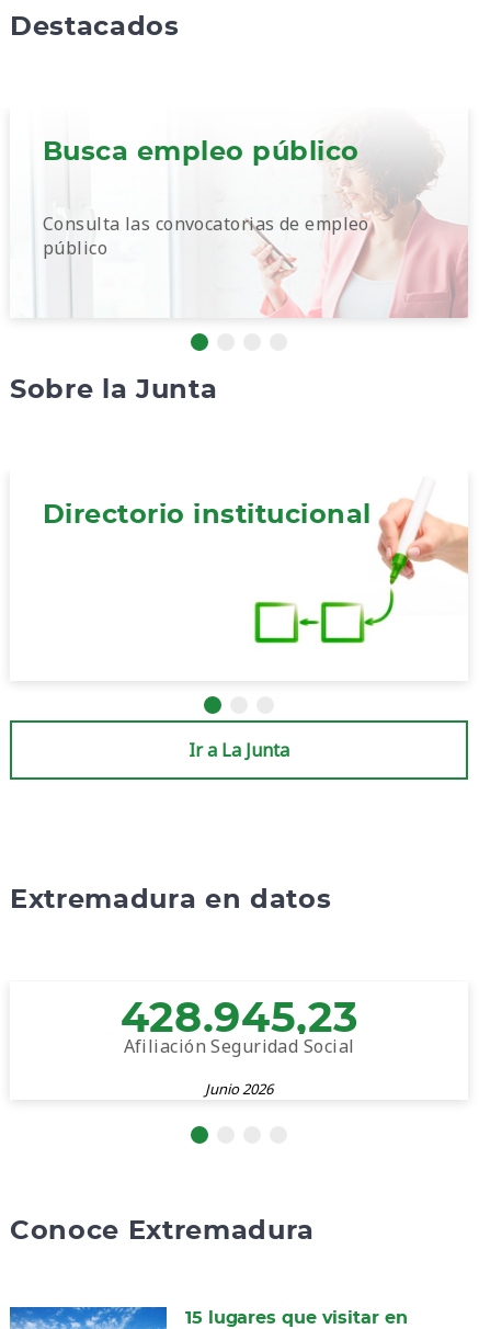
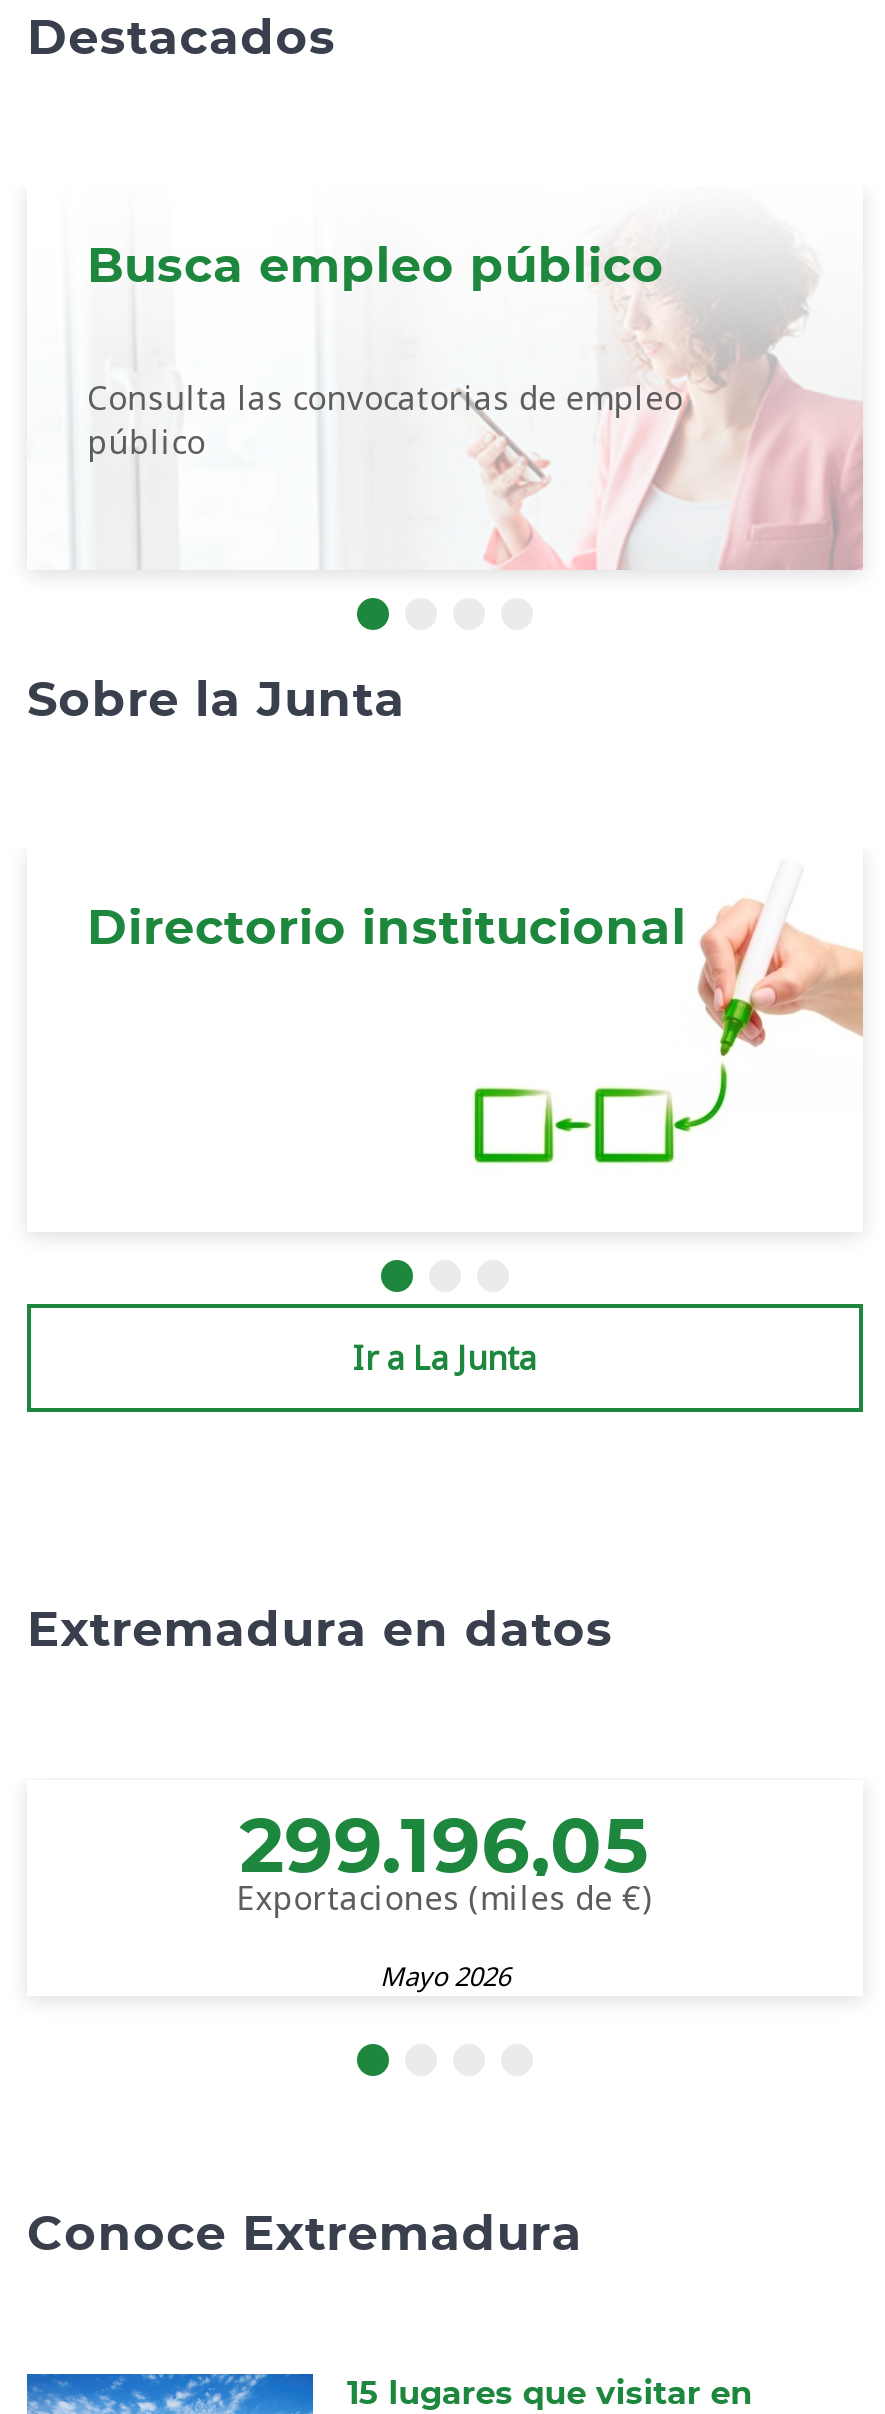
[120,999,358,1058] 428.945,23 | Afiliación Seguridad Social -> [237,1812,653,1920] 299.196,05 | Exportaciones (miles de €)
[205,1079,273,1099] Junio 2026 -> [380,1958,510,1994] Mayo 2026

